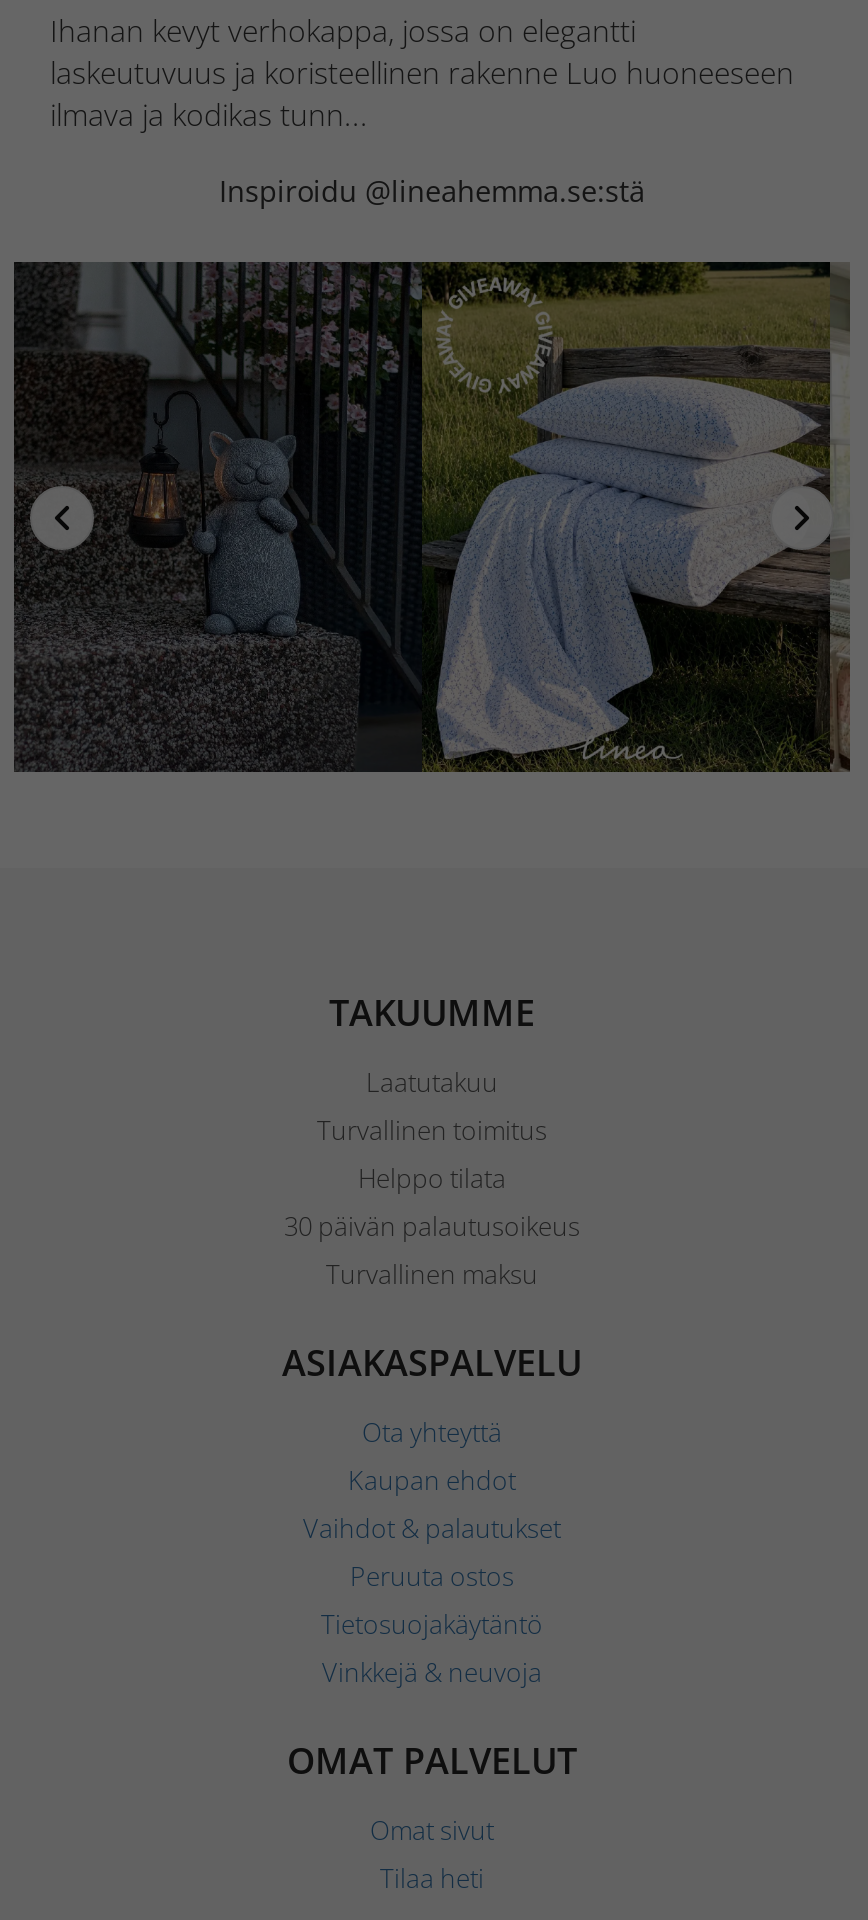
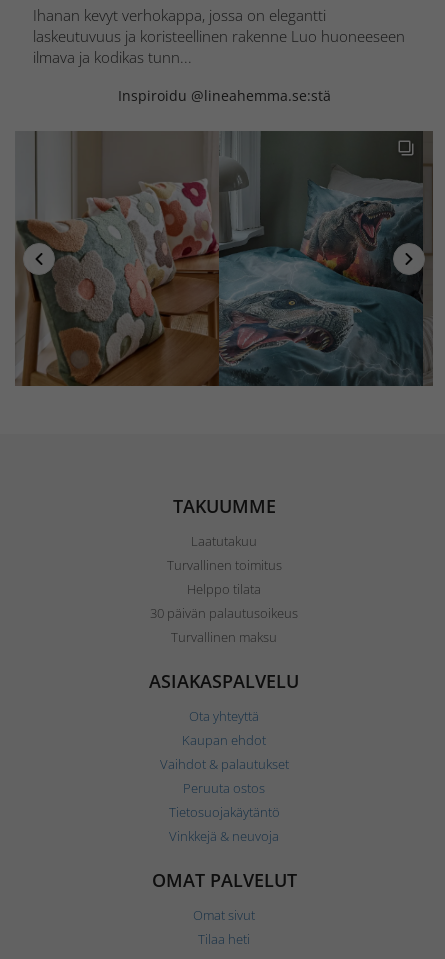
[12,260,850,774] [image] -> [14,130,434,387] [image]

